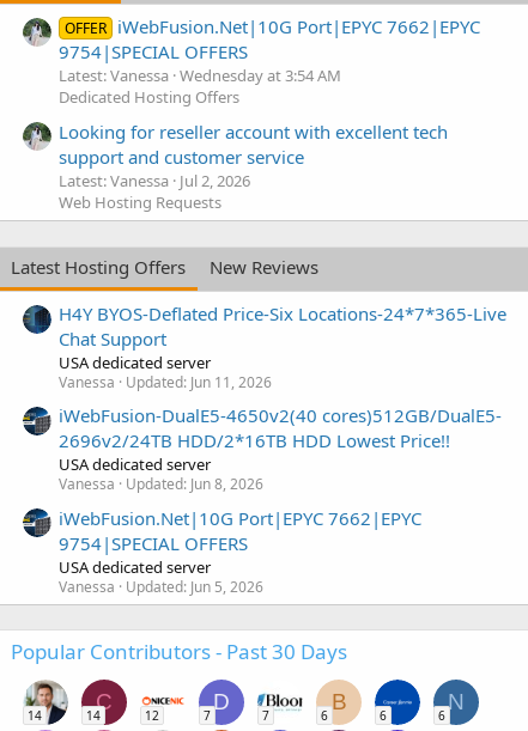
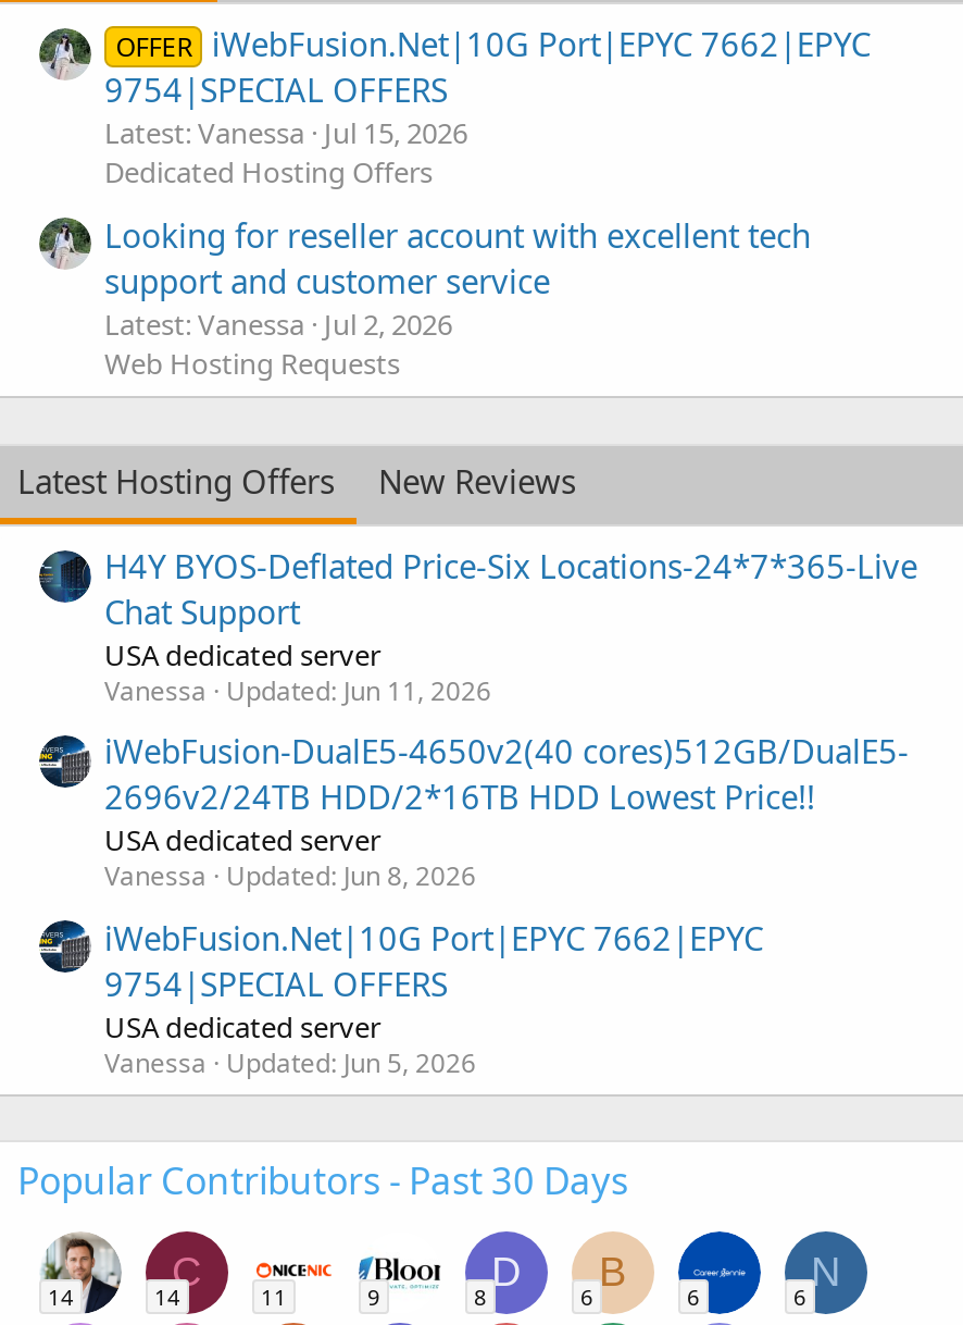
[59,65,341,86] Latest: Vanessa Wednesday at 3:54 AM -> [104,114,467,153] Latest: Vanessa Jul 15, 2026
[145,707,159,723] 12 -> [261,1281,380,1311] 11 | 9
[204,707,269,723] 7 | 7 -> [474,1281,487,1311] 8

